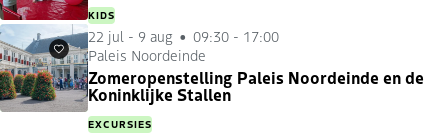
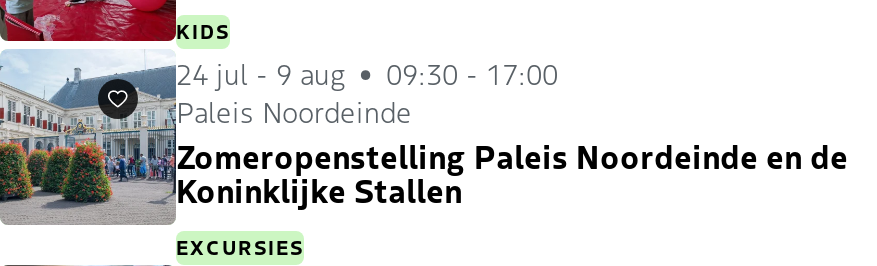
[88,26,279,46] 22 jul - 9 aug 09:30 - 17:00 -> [176,52,558,92] 24 jul - 9 aug 09:30 - 17:00

